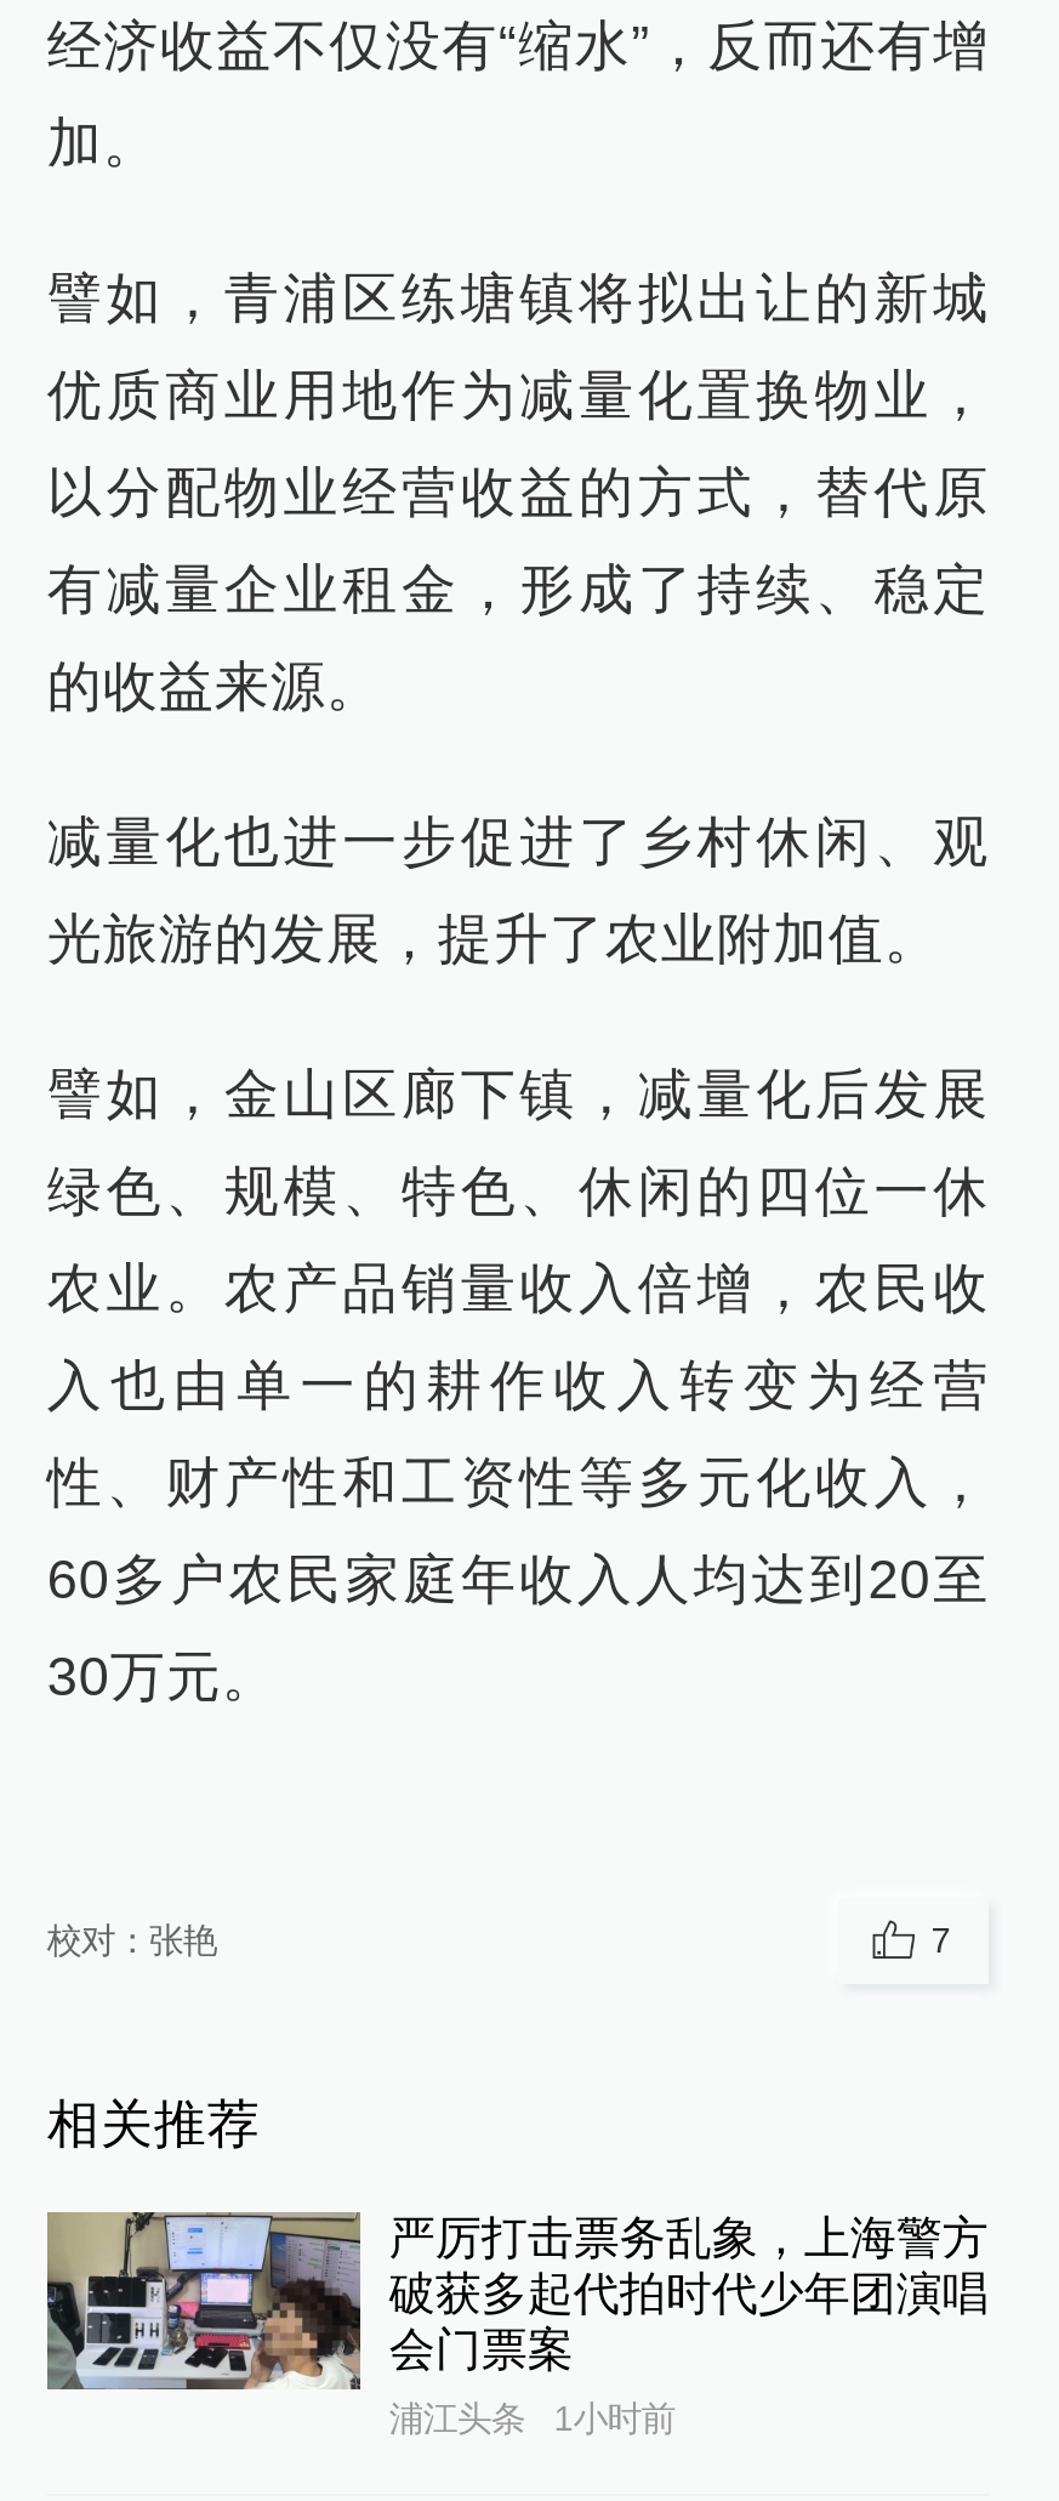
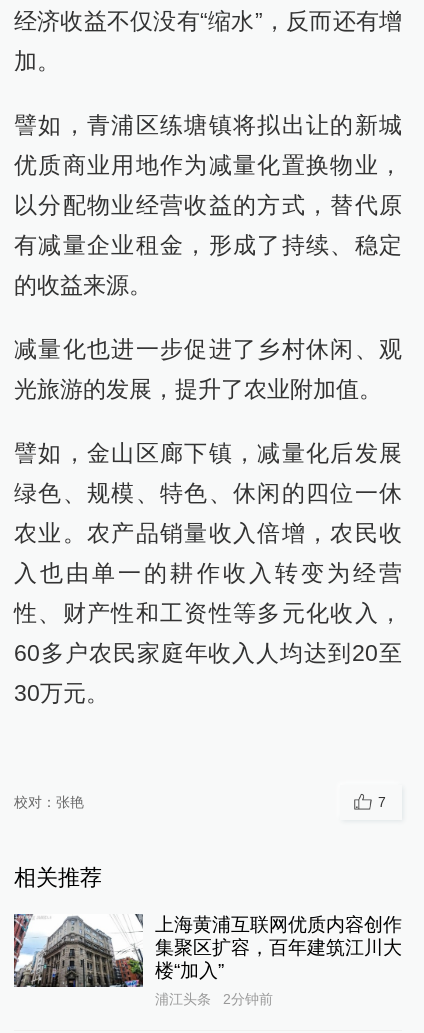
[45,2210,988,2392] [image] | 严厉打击票务乱象，上海警方 | 破获多起代拍时代少年团演唱 | 会门票案 -> [13,913,402,988] [image] | 上海黄浦互联网优质内容创作 | 集聚区扩容，百年建筑江川大 | 楼“加入”
[389,2398,675,2437] 浦江头条 1小时前 -> [155,991,273,1007] 浦江头条 2分钟前

